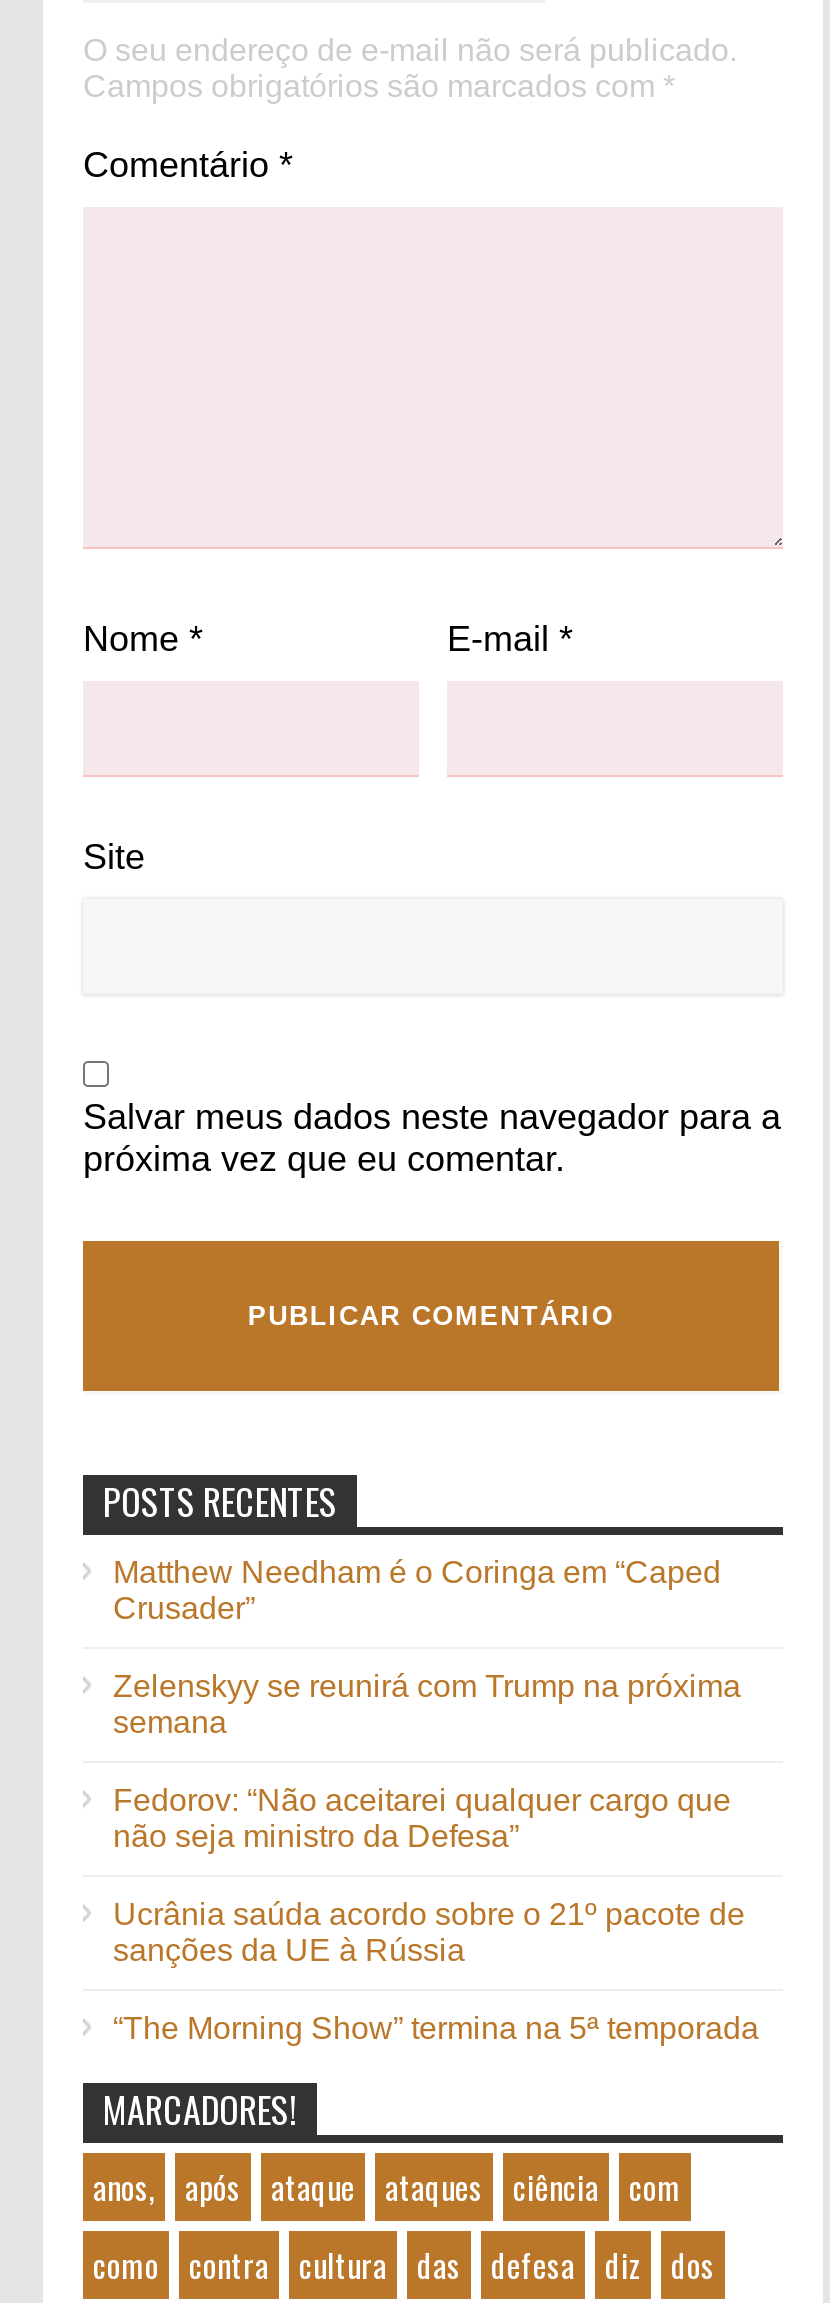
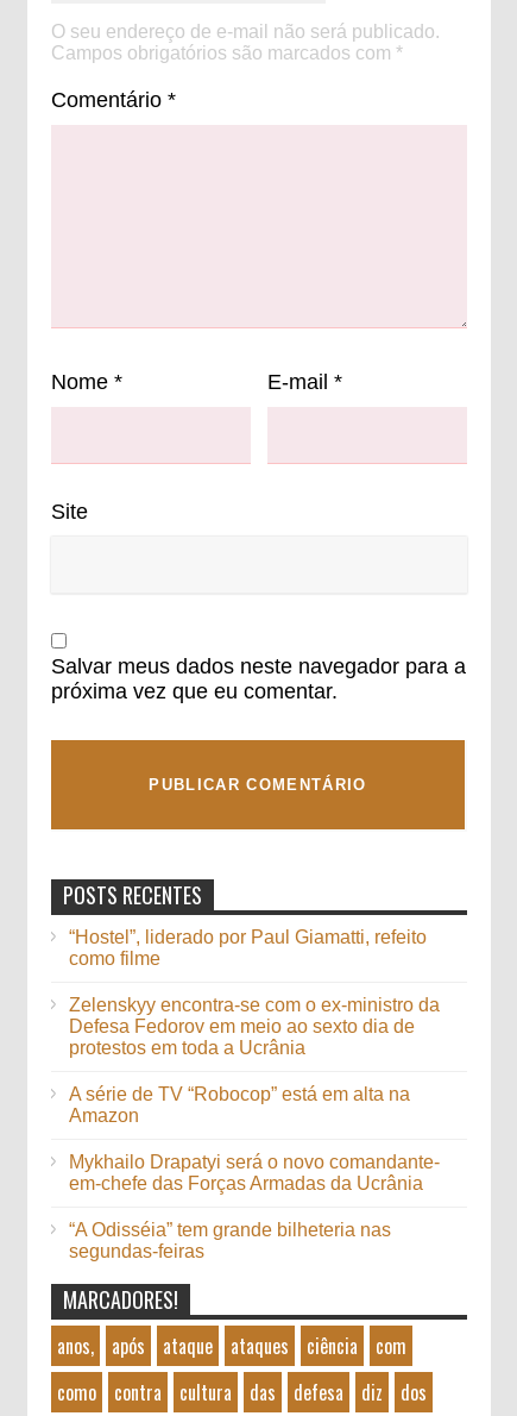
[113,1555,721,1625] Matthew Needham é o Coringa em “Caped | Crusader” -> [69,927,427,969] “Hostel”, liderado por Paul Giamatti, refeito | como filme
[113,1669,741,1739] Zelenskyy se reunirá com Trump na próxima | semana -> [69,995,440,1058] Zelenskyy encontra-se com o ex-ministro da | Defesa Fedorov em meio ao sexto dia de | protestos em toda a Ucrânia
[113,1783,731,1853] Fedorov: “Não aceitarei qualquer cargo que | não seja ministro da Defesa” -> [69,1084,410,1126] A série de TV “Robocop” está em alta na | Amazon
[113,1897,745,1967] Ucrânia saúda acordo sobre o 21º pacote de | sanções da UE à Rússia -> [69,1152,440,1193] Mykhailo Drapatyi será o novo comandante- | em-chefe das Forças Armadas da Ucrânia
[113,2011,759,2045] “The Morning Show” termina na 5ª temporada -> [69,1220,391,1261] “A Odisséia” tem grande bilheteria nas | segundas-feiras

